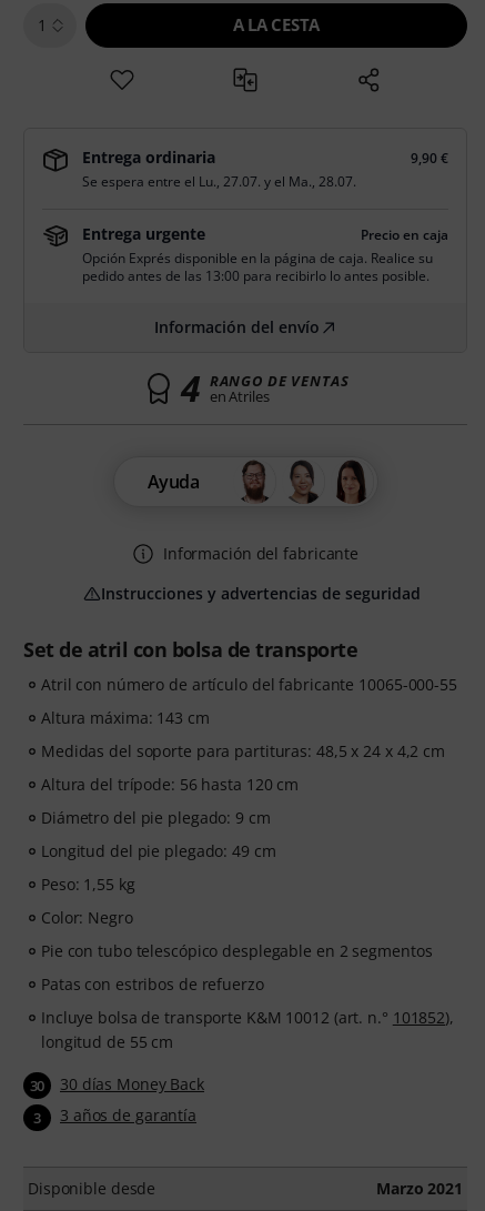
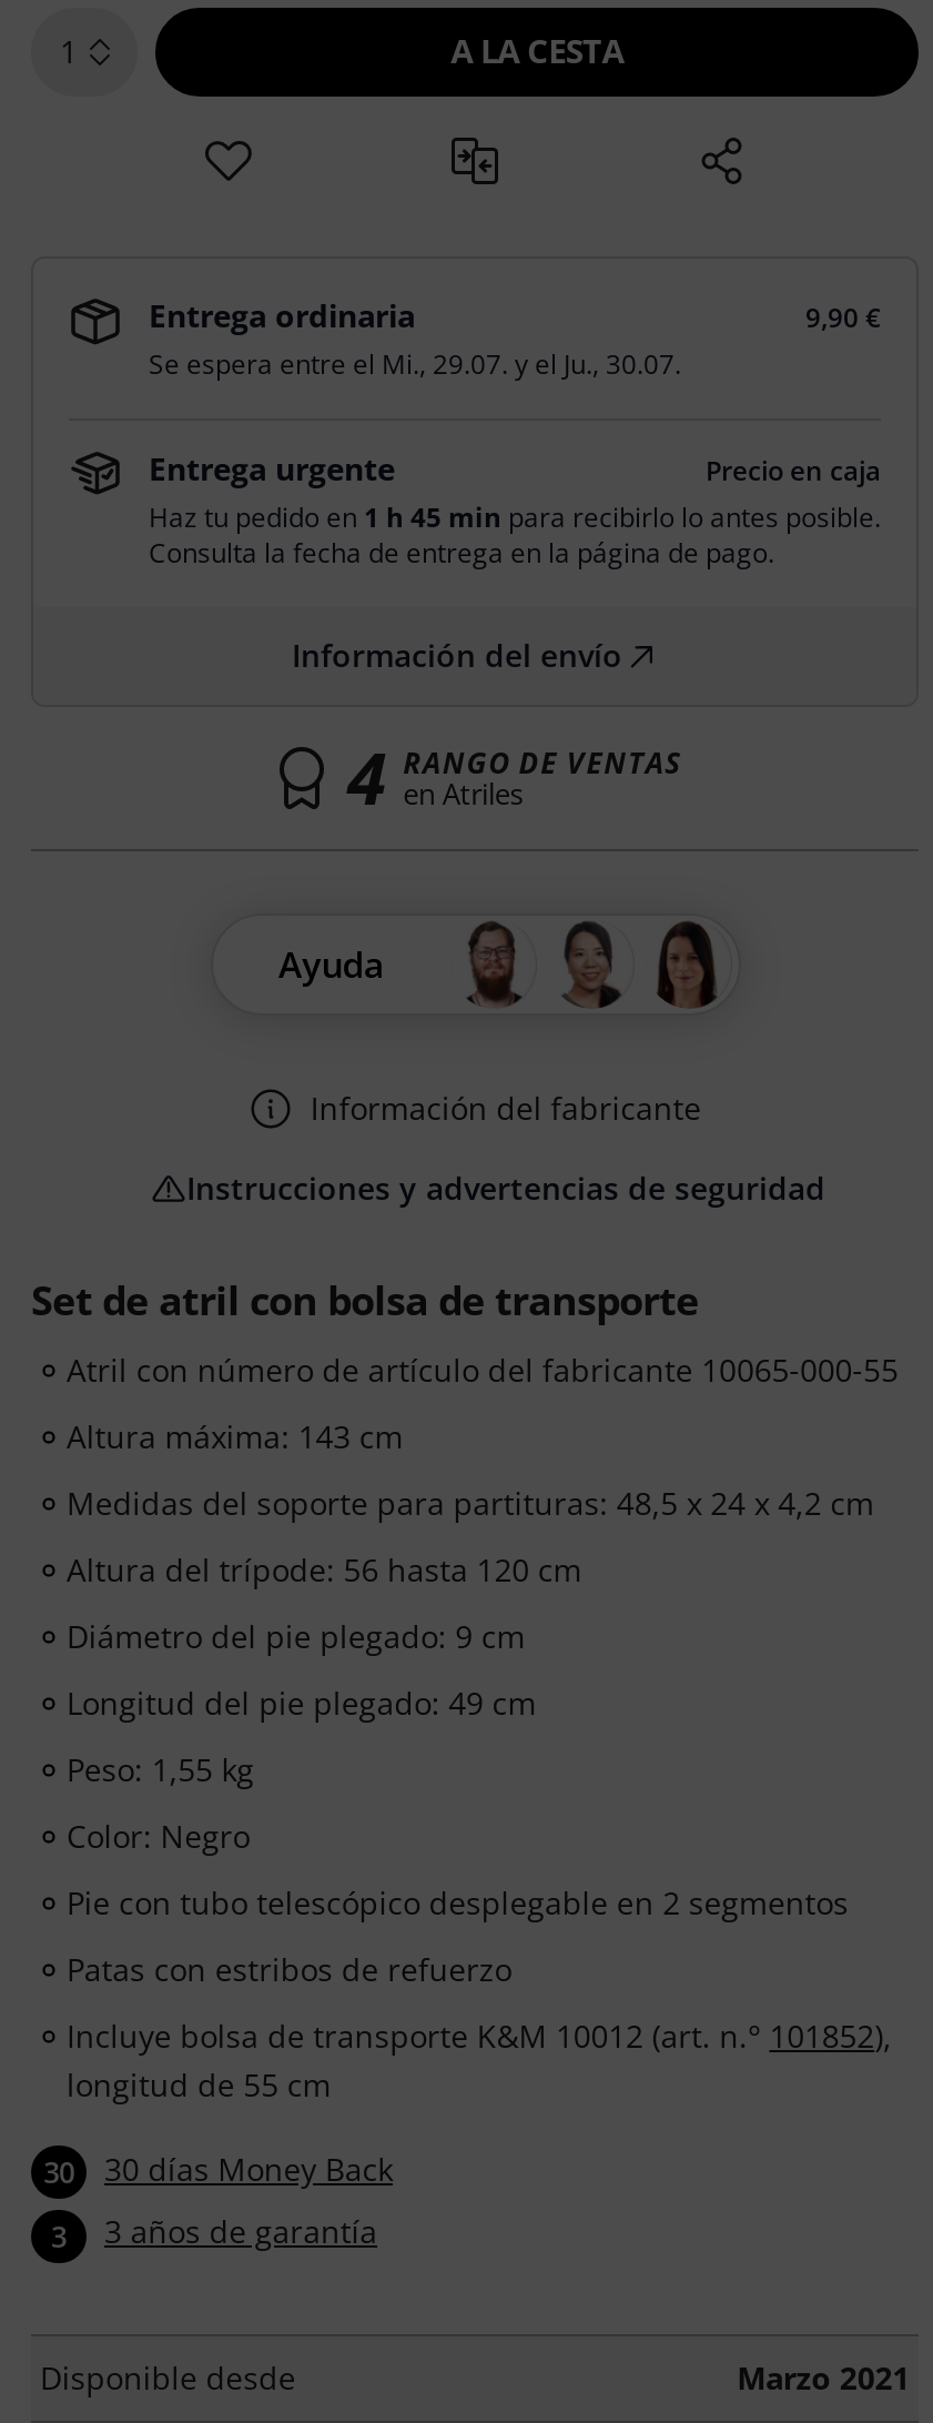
[82,172,356,191] Se espera entre el Lu., 27.07. y el Ma., 28.07. -> [149,345,681,383] Se espera entre el Mi., 29.07. y el Ju., 30.07.
[82,249,433,285] Opción Exprés disponible en la página de caja. Realice su | pedido antes de las 13:00 para recibirlo lo antes posible. -> [149,498,881,572] Haz tu pedido en 1 h 45 min para recibirlo lo antes posible. | Consulta la fecha de entrega en la página de pago.

